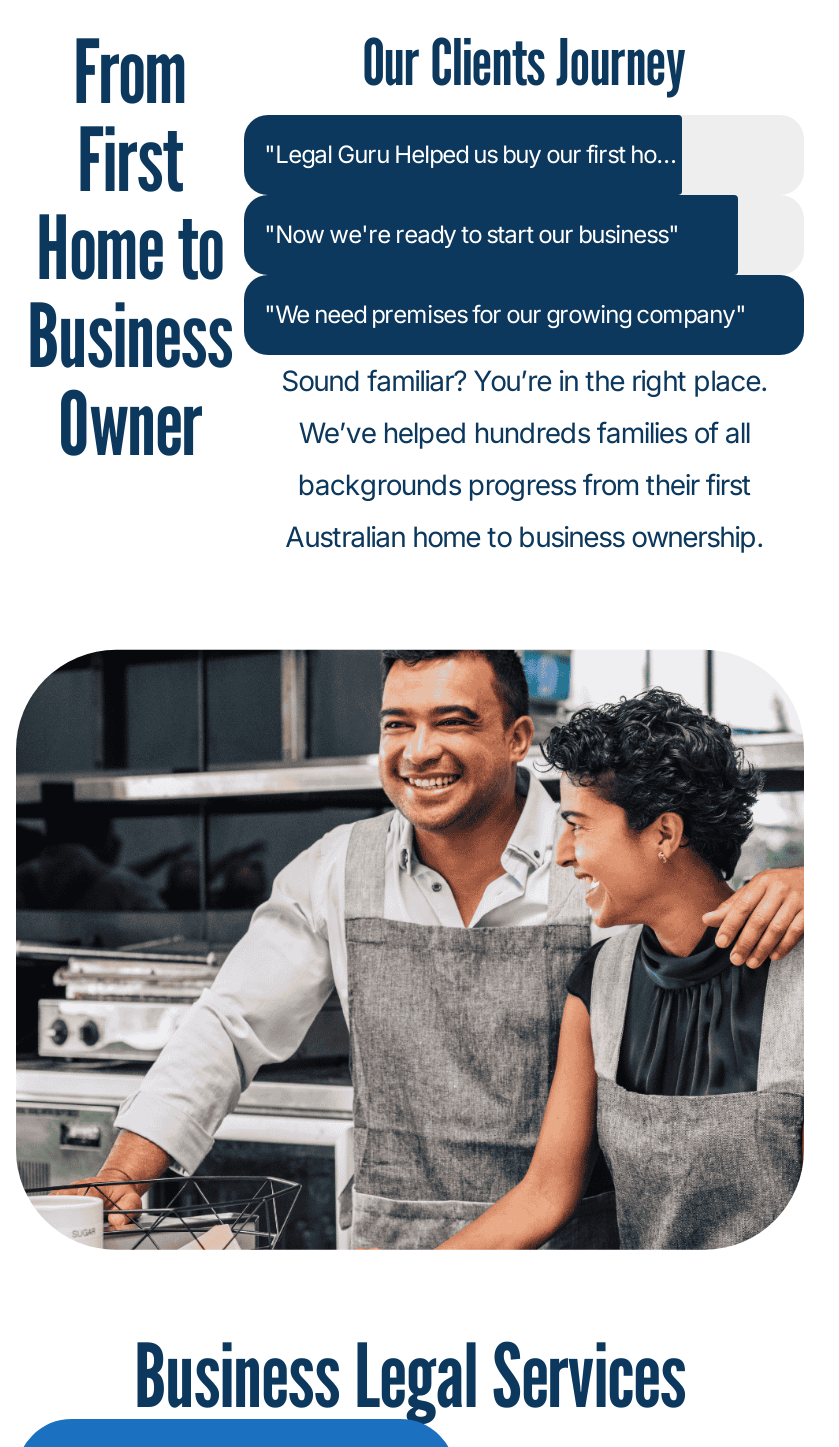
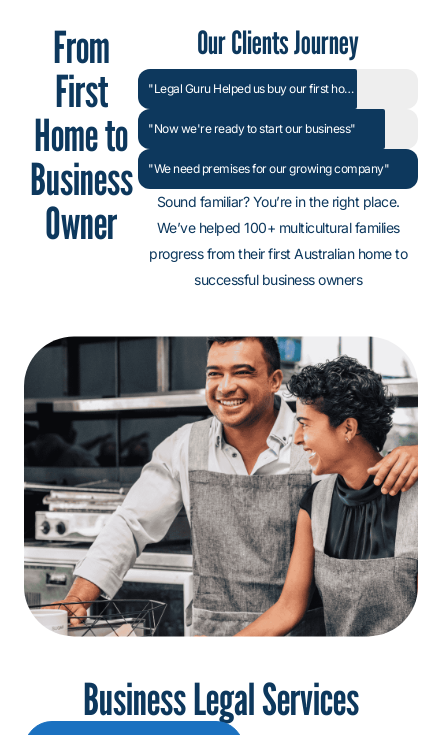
[299,415,750,449] We’ve helped hundreds families of all -> [157,219,400,236] We’ve helped 100+ multicultural families
[298,467,751,501] backgrounds progress from their first -> [149,245,407,262] progress from their first Australian home to
[285,519,763,553] Australian home to business ownership. -> [194,271,362,288] successful business owners

